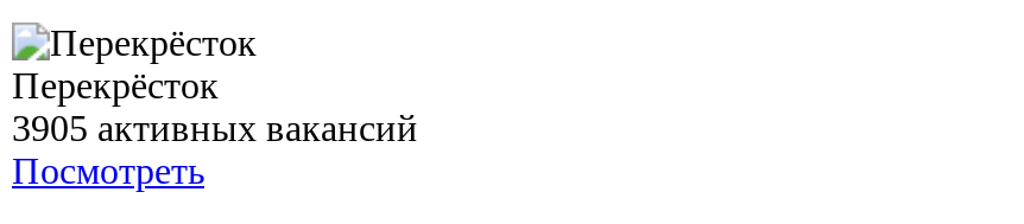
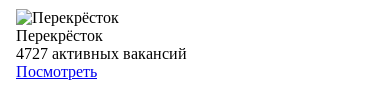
[12,109,418,149] 3905 активных вакансий -> [16,45,187,62] 4727 активных вакансий

